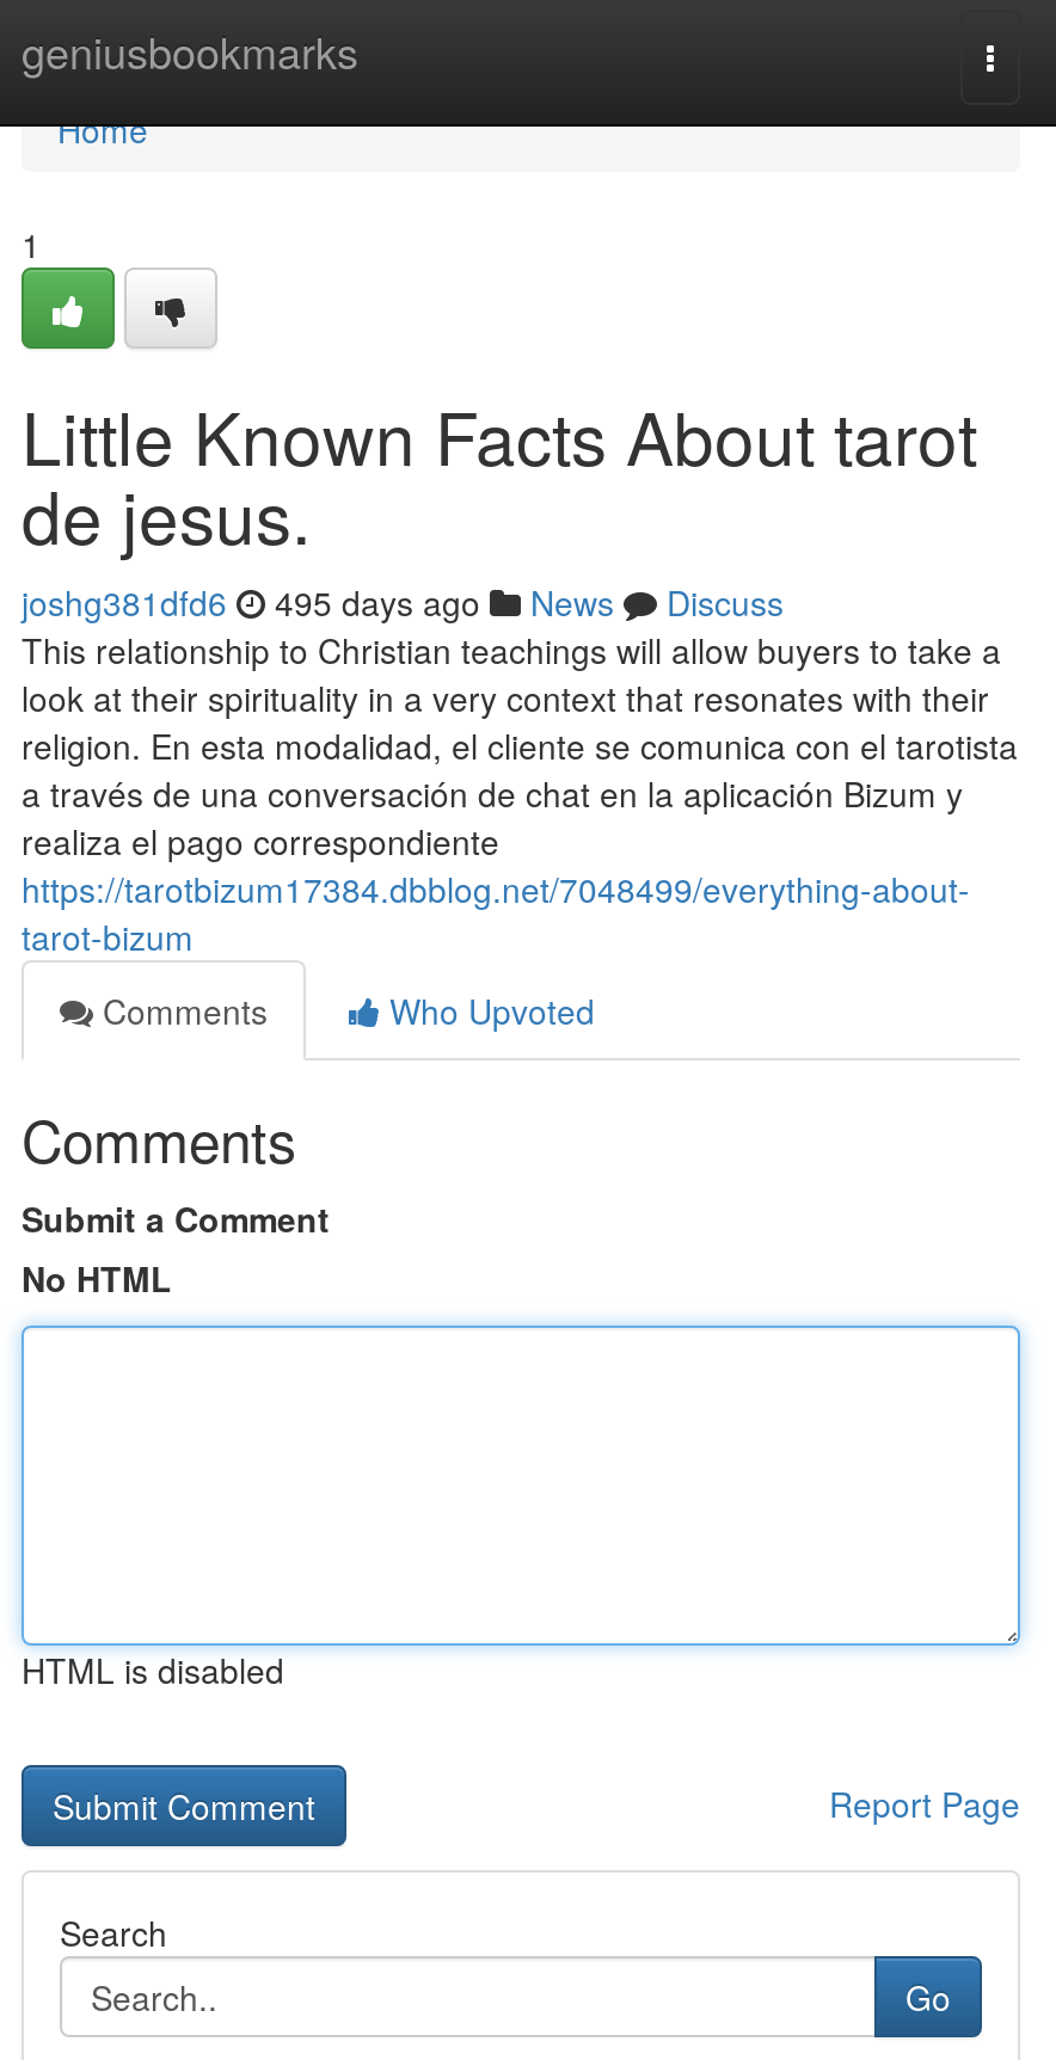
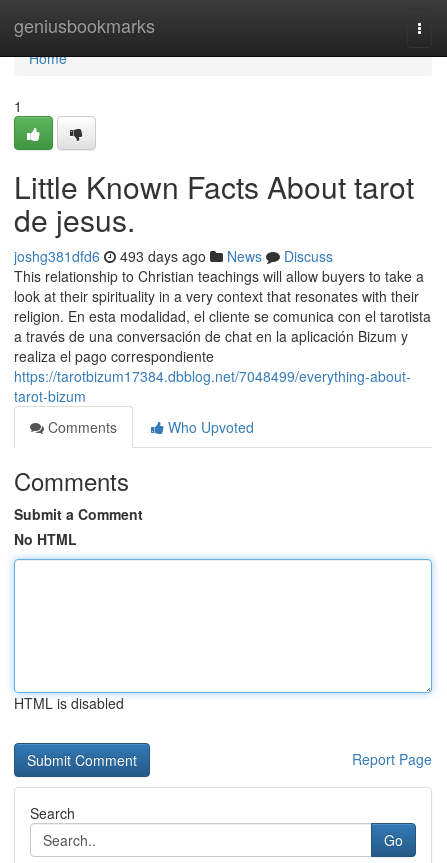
[22,578,784,626] joshg381dfd6 495 days ago News Discuss -> [14,246,333,266] joshg381dfd6 493 days ago News Discuss

